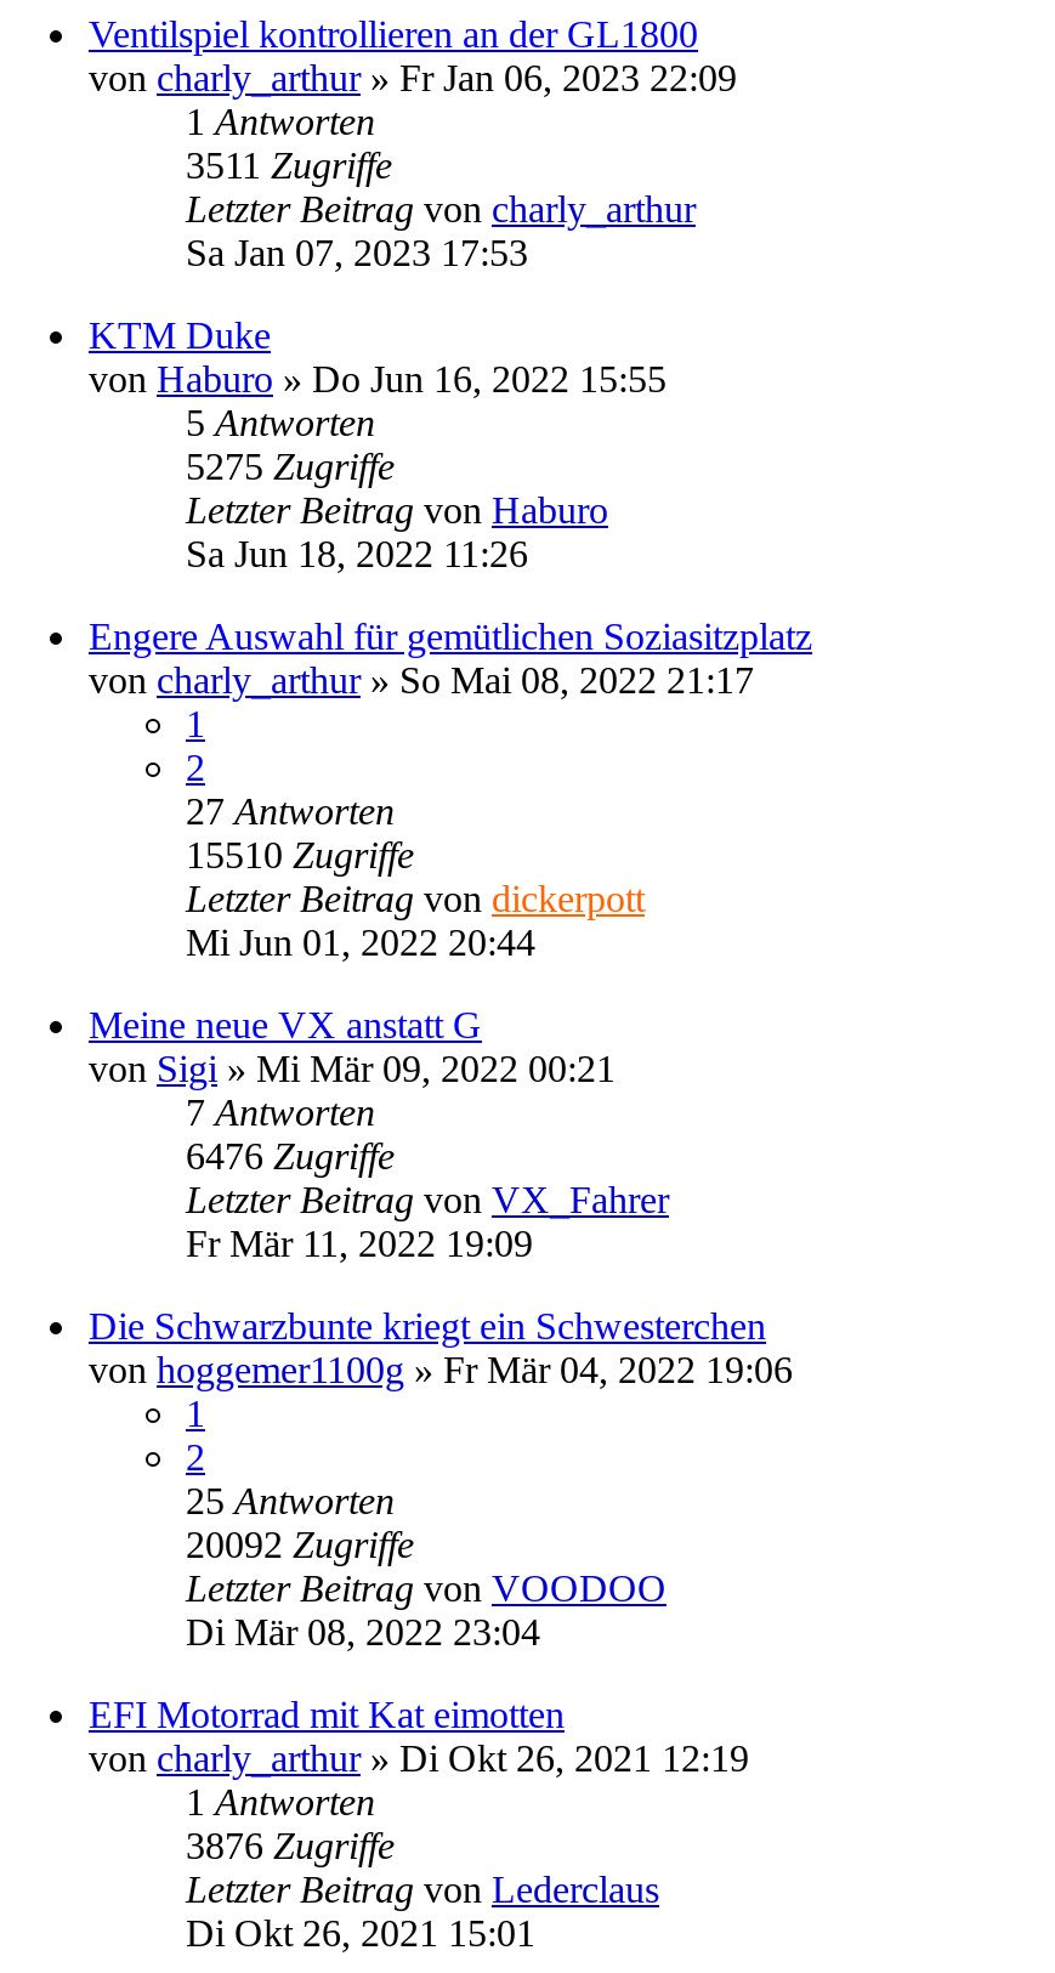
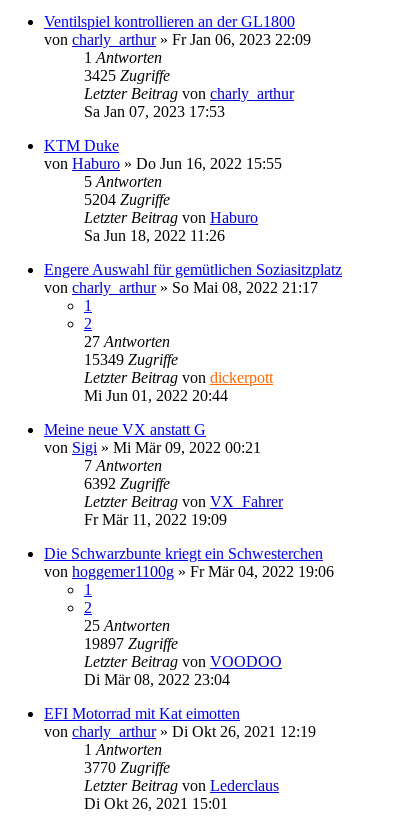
[186,144,392,186] 3511 Zugriffe -> [84,67,170,84] 3425 Zugriffe
[186,445,395,487] 5275 Zugriffe -> [84,191,170,208] 5204 Zugriffe
[186,834,414,875] 15510 Zugriffe -> [84,351,178,368] 15349 Zugriffe
[186,1135,395,1176] 6476 Zugriffe -> [84,475,170,492] 6392 Zugriffe
[186,1524,414,1565] 20092 Zugriffe -> [84,635,178,652] 19897 Zugriffe
[186,1825,395,1866] 3876 Zugriffe -> [84,759,170,776] 3770 Zugriffe

